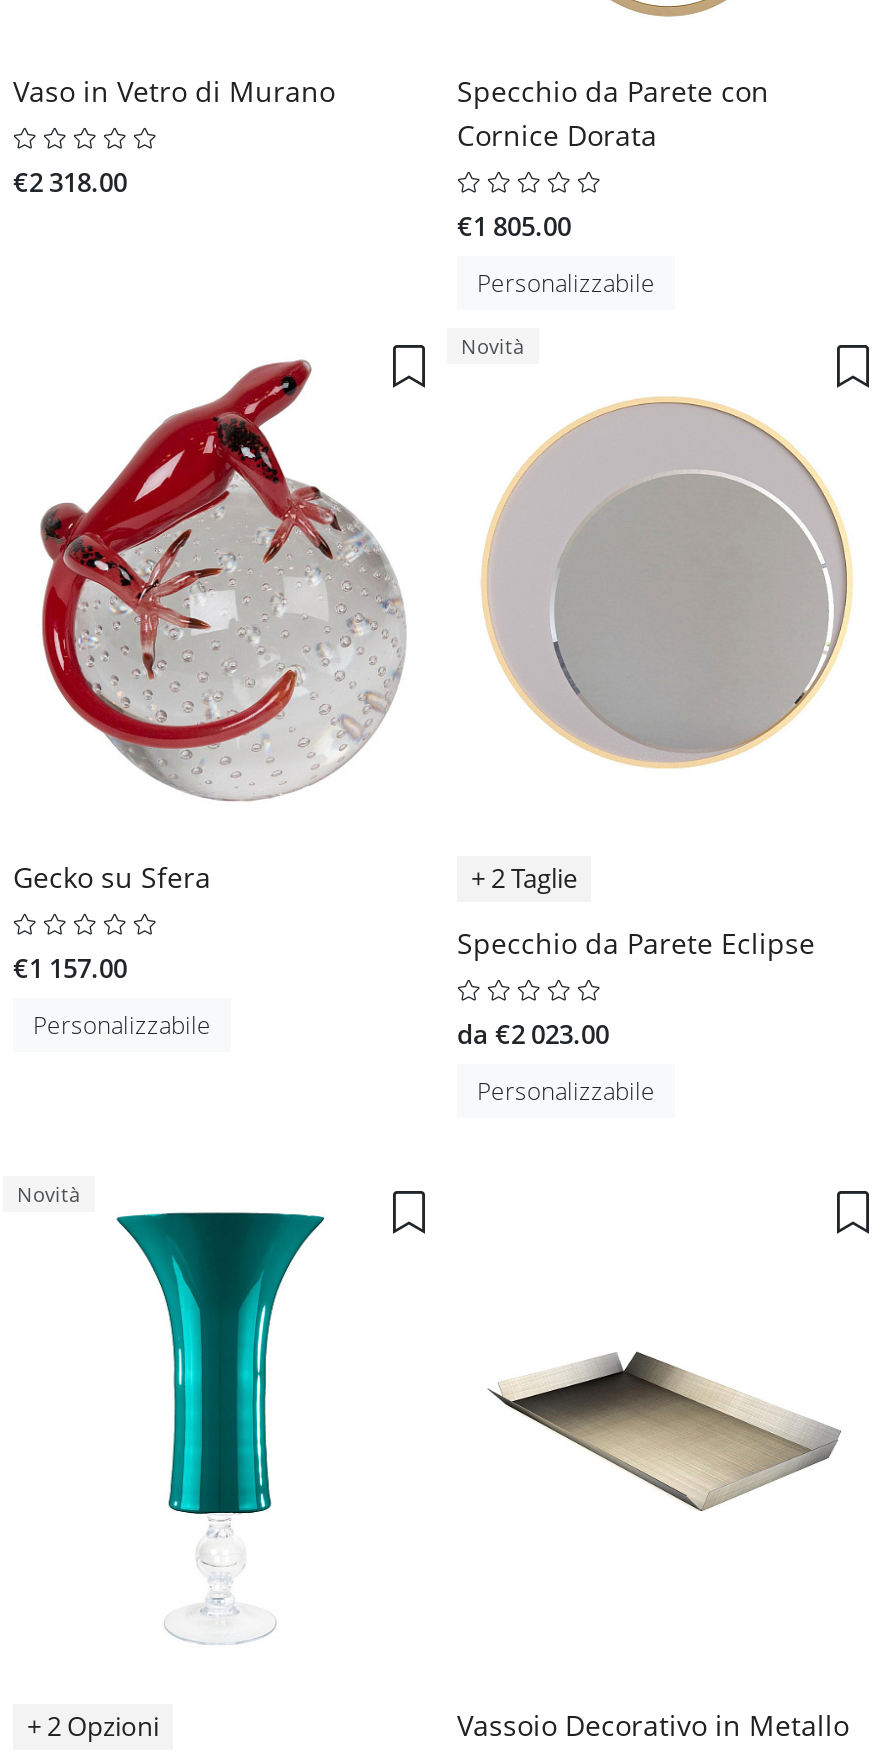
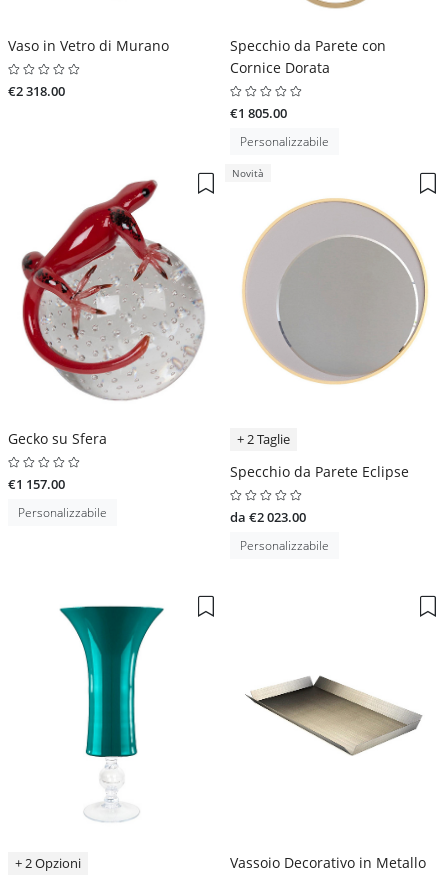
[17,1180,81,1208] Novità -> none

